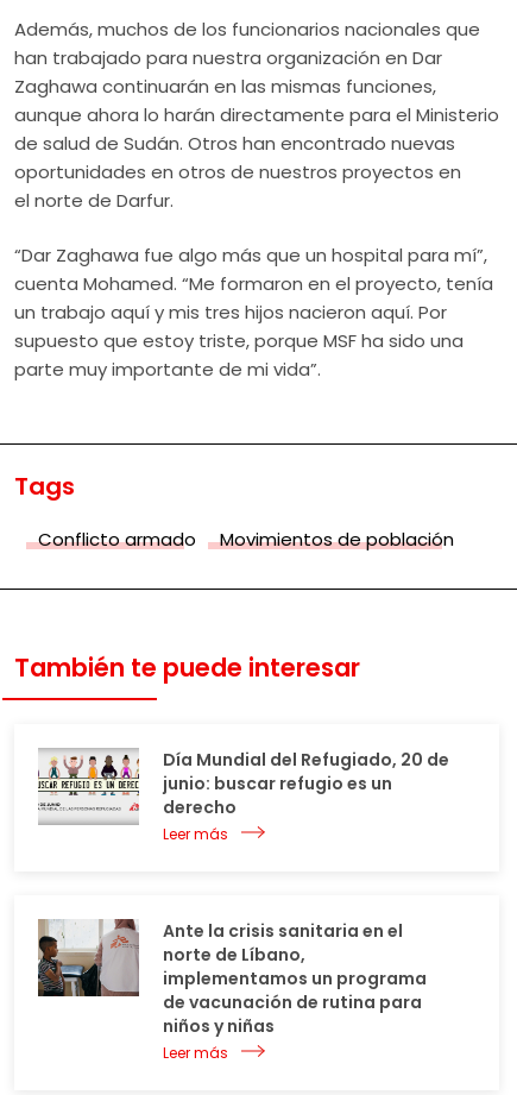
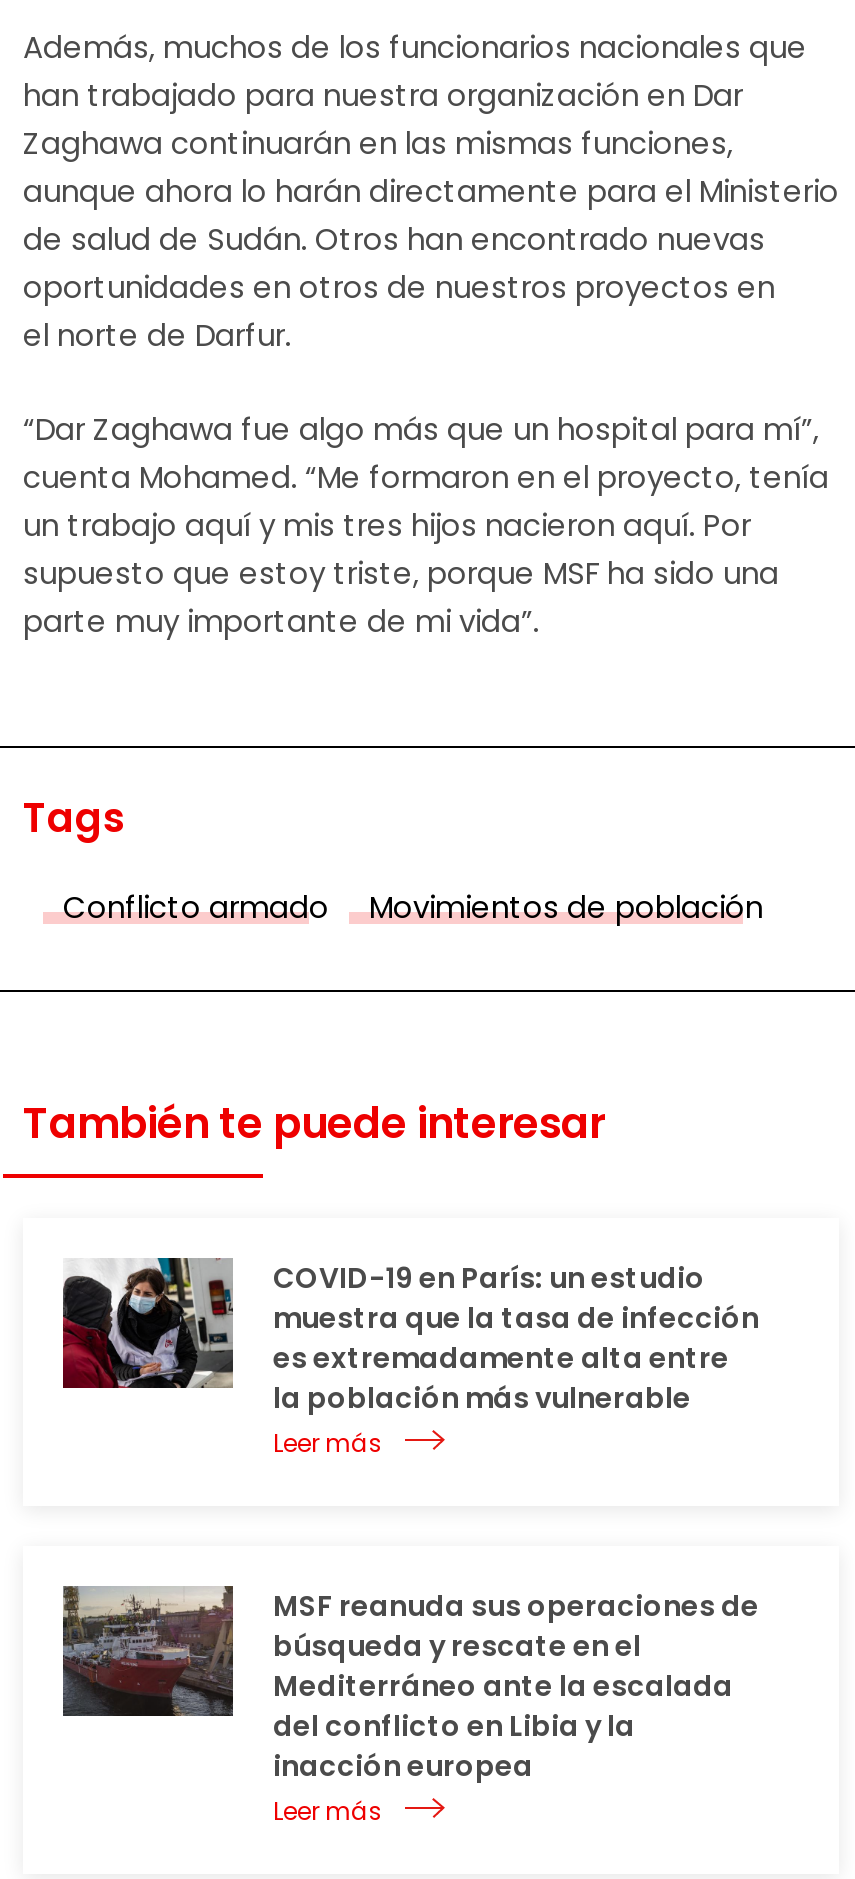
[37,748,449,826] [image] | Día Mundial del Refugiado, 20 de | junio: buscar refugio es un | derecho -> [61,1257,759,1417] [image] | COVID-19 en París: un estudio | muestra que la tasa de infección | es extremadamente alta entre | la población más vulnerable
[37,918,427,1038] [image] | Ante la crisis sanitaria en el | norte de Líbano, | implementamos un programa | de vacunación de rutina para | niños y niñas -> [61,1584,759,1785] [image] | MSF reanuda sus operaciones de | búsqueda y rescate en el | Mediterráneo ante la escalada | del conflicto en Libia y la | inacción europea

